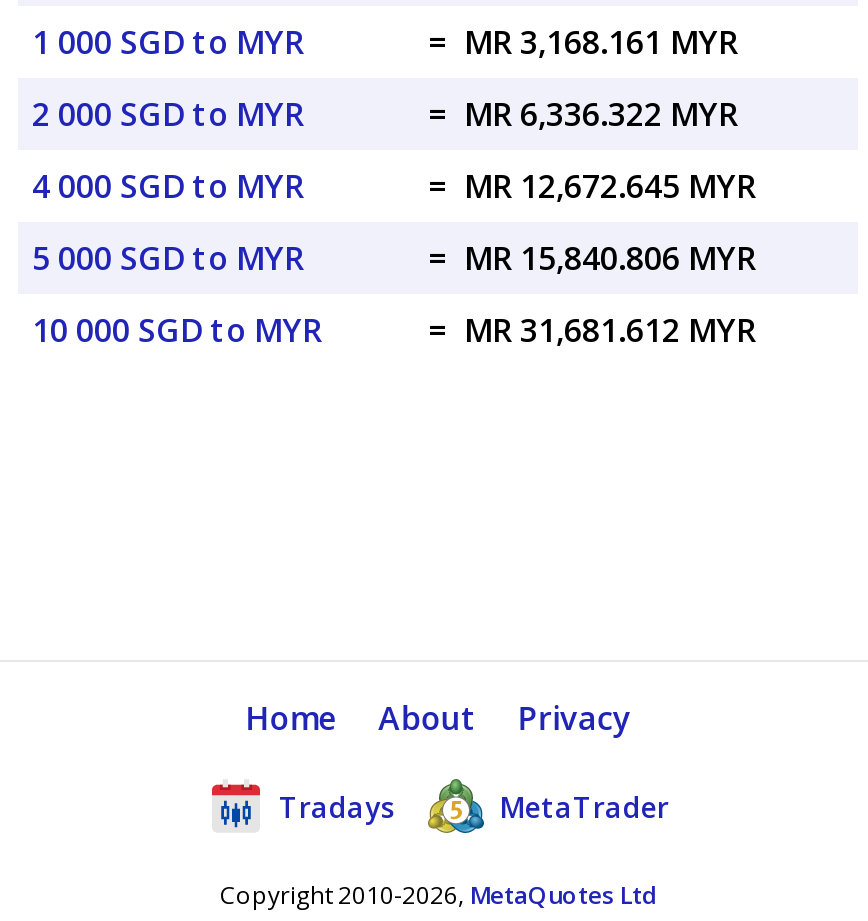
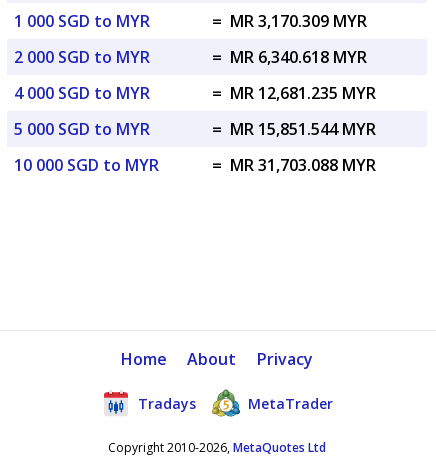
[428,20,738,64] = MR 3,168.161 MYR -> [212,10,367,32] = MR 3,170.309 MYR
[428,92,738,136] = MR 6,336.322 MYR -> [212,46,367,68] = MR 6,340.618 MYR
[428,164,756,208] = MR 12,672.645 MYR -> [212,82,376,104] = MR 12,681.235 MYR
[428,236,756,280] = MR 15,840.806 MYR -> [212,118,376,140] = MR 15,851.544 MYR
[428,308,756,352] = MR 31,681.612 MYR -> [212,154,376,176] = MR 31,703.088 MYR

